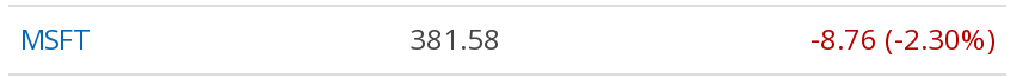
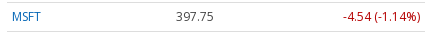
[409,18,500,58] 381.58 -> [176,7,214,24] 397.75
[811,18,994,58] -8.76 (-2.30%) -> [343,7,420,24] -4.54 (-1.14%)

